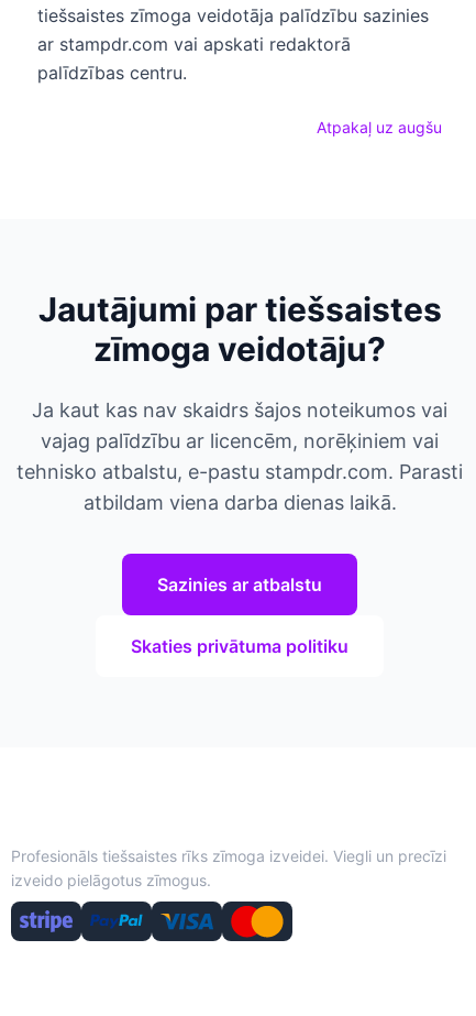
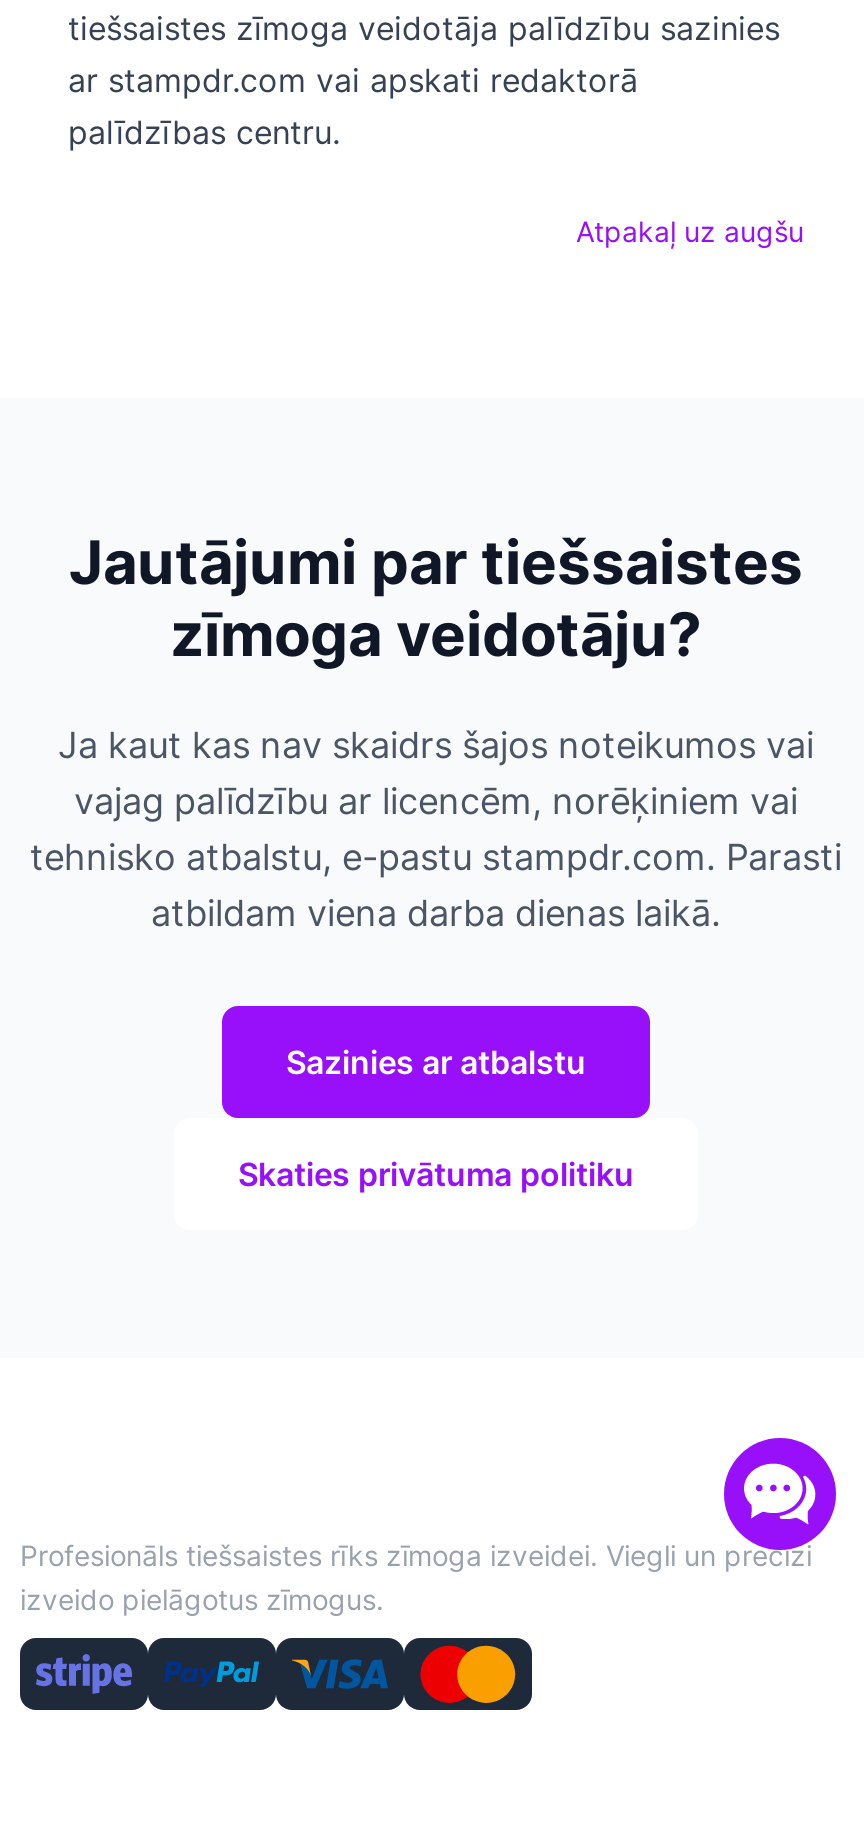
none -> [722,1436,838,1536] [image]

